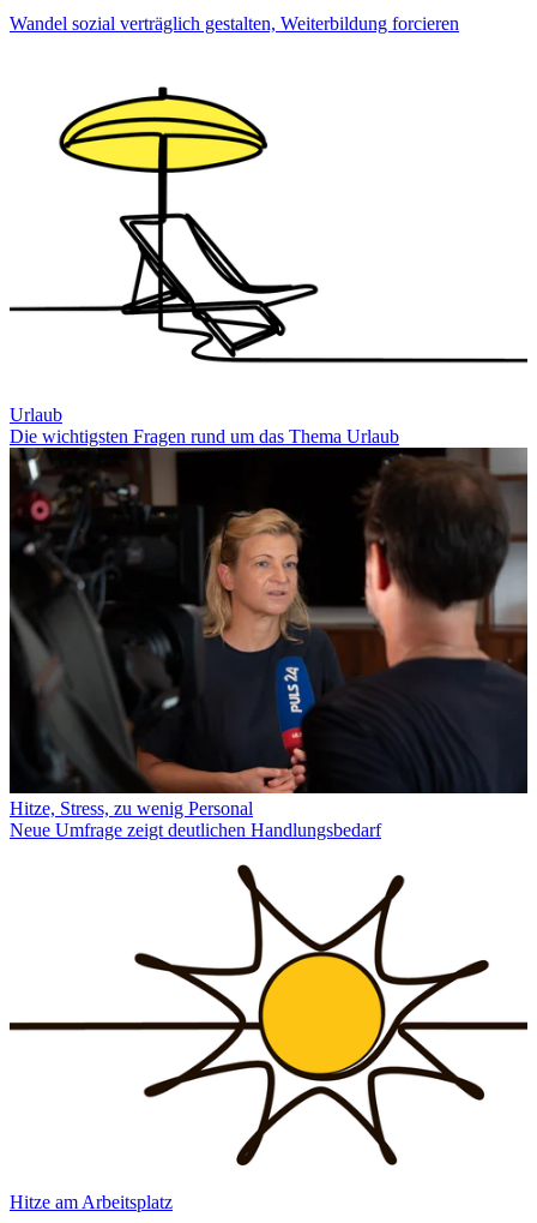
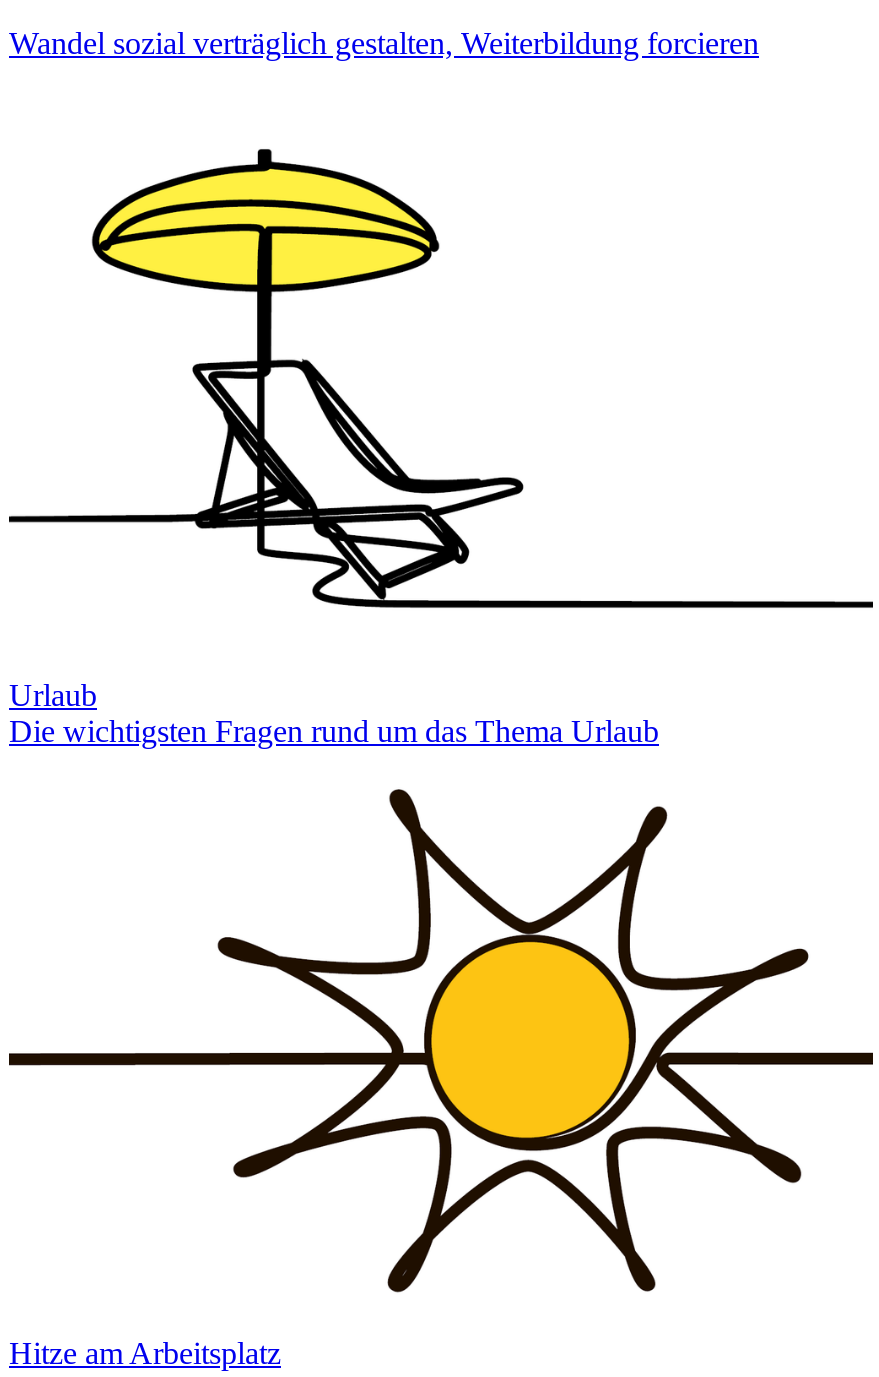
[8,446,529,840] [image] | Hitze, Stress, zu wenig Personal | Neue Umfrage zeigt deutlichen Handlungsbedarf -> none

